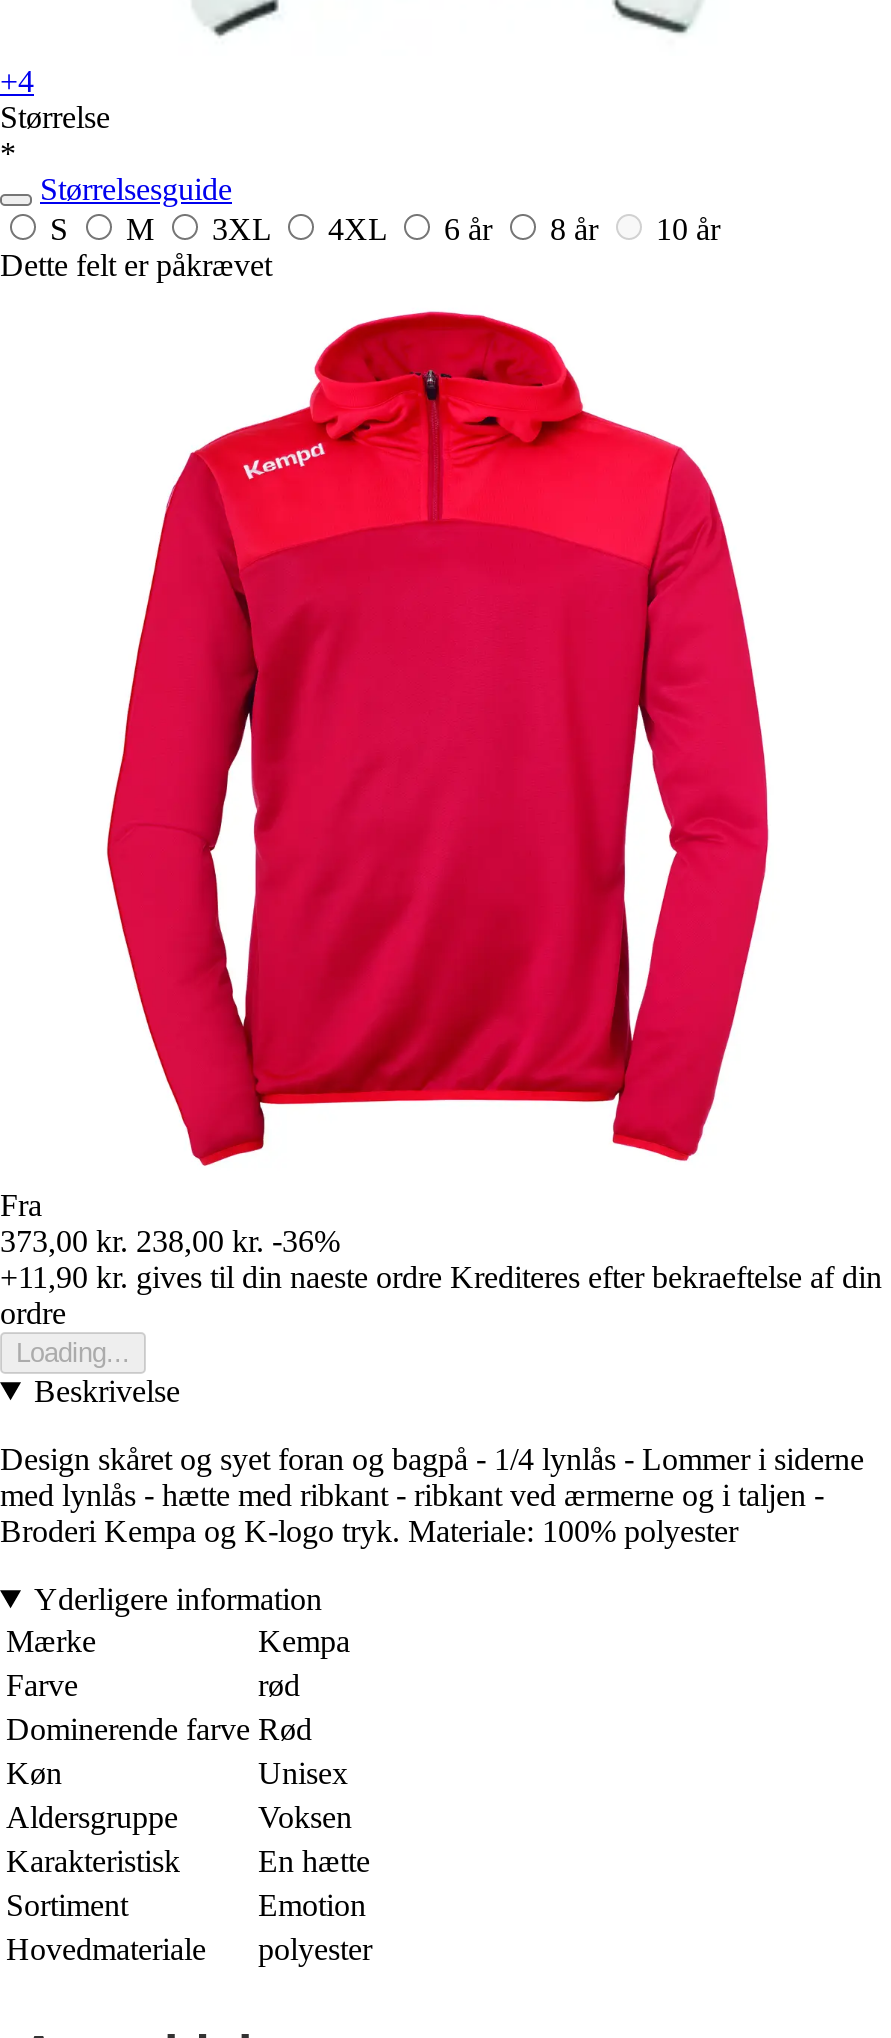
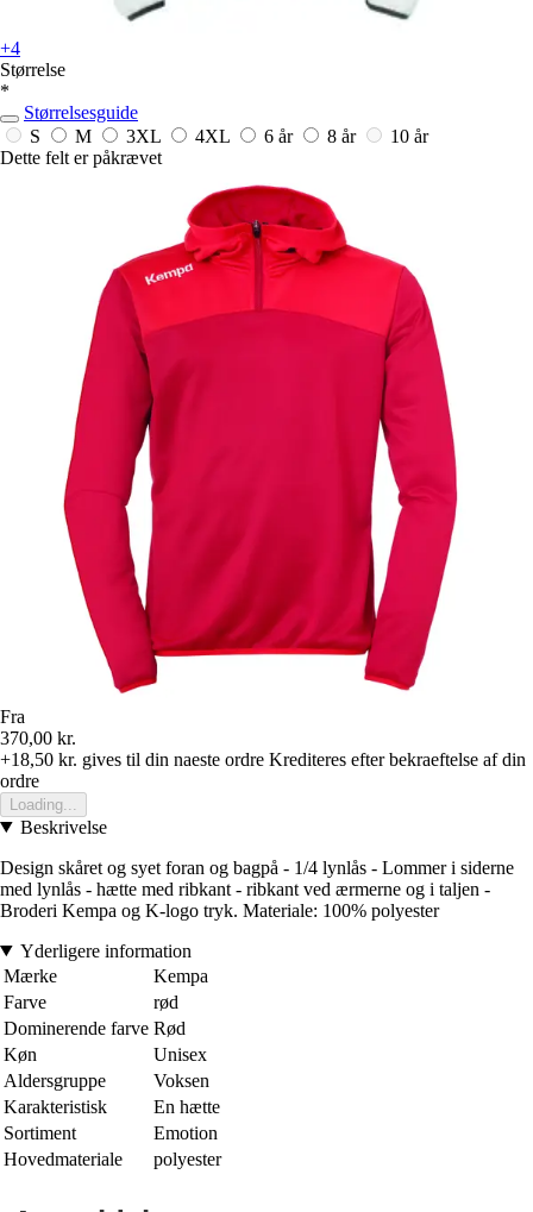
[0,1224,882,1294] 373,00 kr. 238,00 kr. -36% | +11,90 kr. gives til din naeste ordre Krediteres efter bekraeftelse af din -> [0,728,526,769] 370,00 kr. | +18,50 kr. gives til din naeste ordre Krediteres efter bekraeftelse af din

